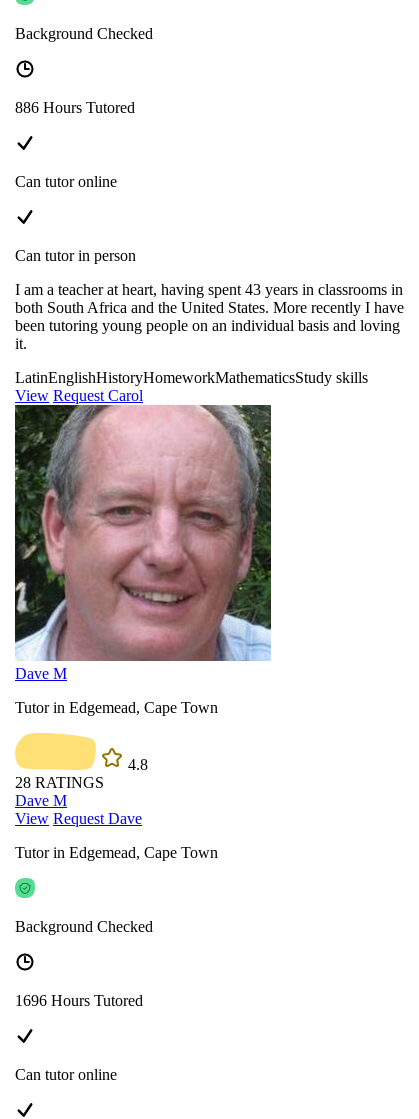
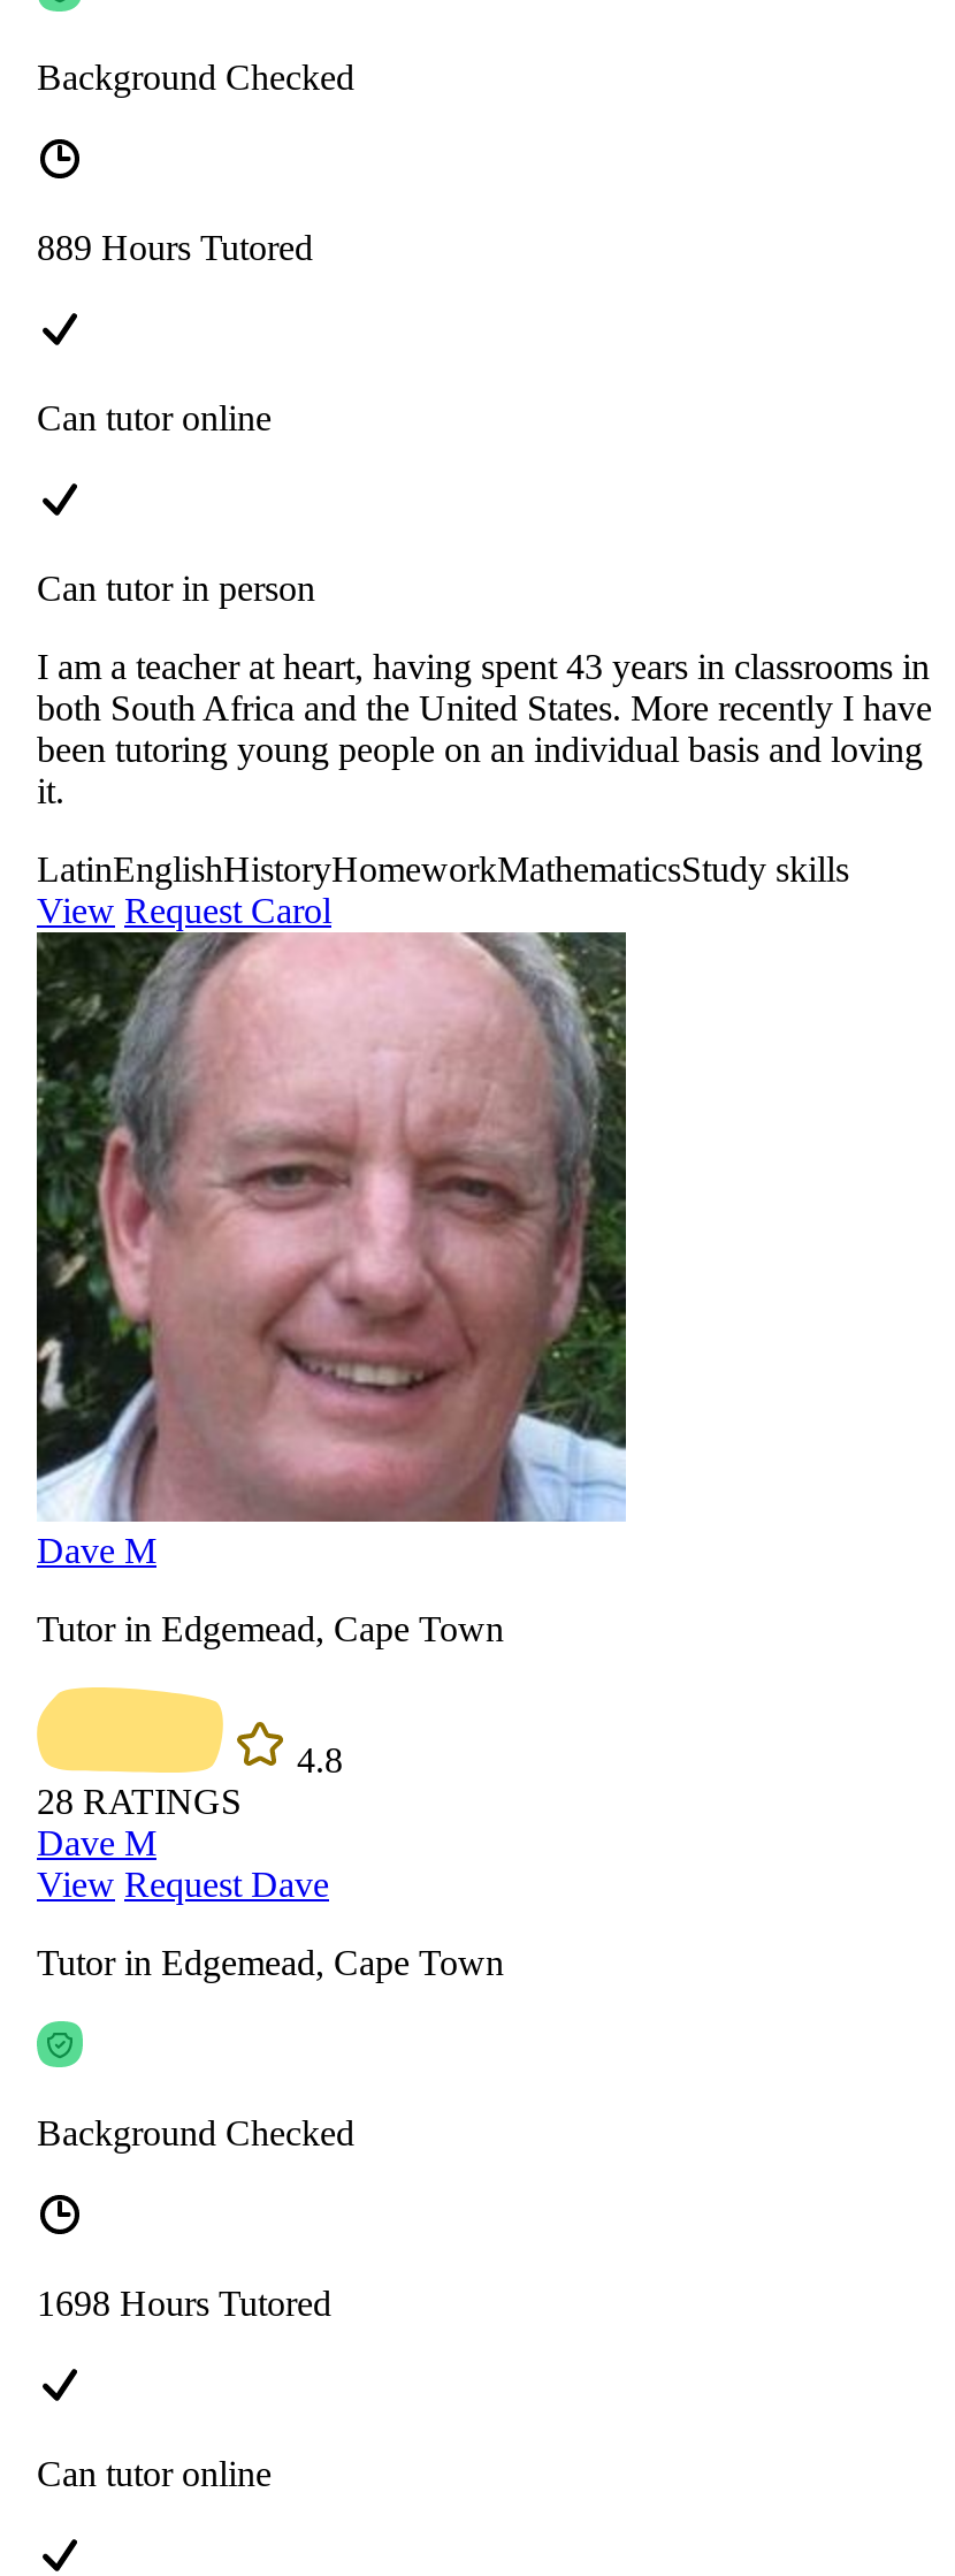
[15,99,135,116] 886 Hours Tutored -> [37,227,313,267] 889 Hours Tutored
[15,992,143,1009] 1696 Hours Tutored -> [37,2283,331,2322] 1698 Hours Tutored

